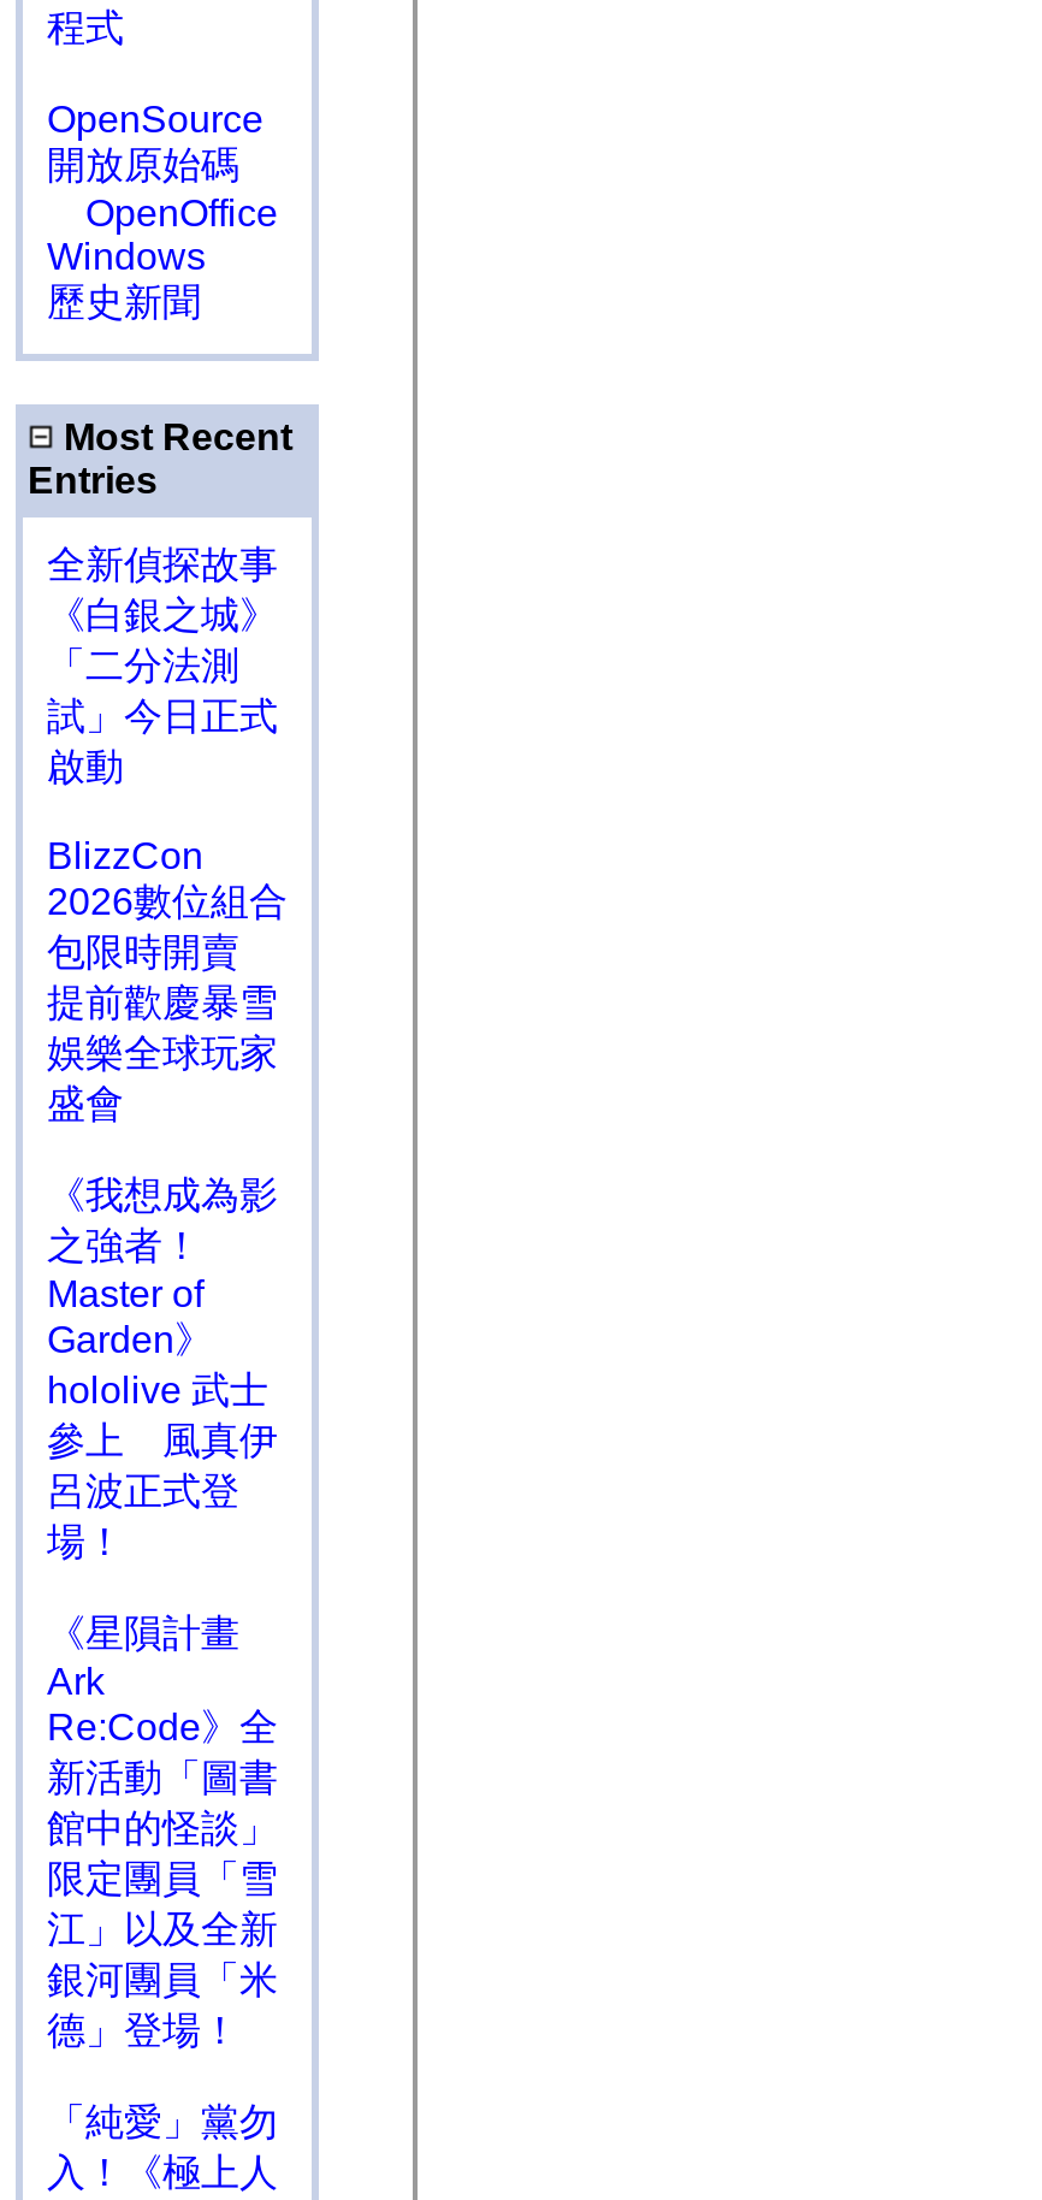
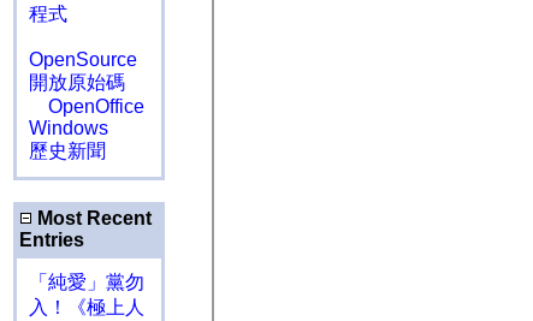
[47,544,288,2051] 全新偵探故事 | 《白銀之城》 | 「二分法測 | 試」今日正式 | 啟動 | BlizzCon | 2026數位組合 | 包限時開賣 | 提前歡慶暴雪 | 娛樂全球玩家 | 盛會 | 《我想成為影 | 之強者！ | Master of | Garden》 | hololive 武士 | 參上 風真伊 | 呂波正式登 | 場！ | 《星隕計畫 | Ark | Re:Code》全 | 新活動「圖書 | 館中的怪談」 | 限定團員「雪 | 江」以及全新 | 銀河團員「米 | 德」登場！ -> none

